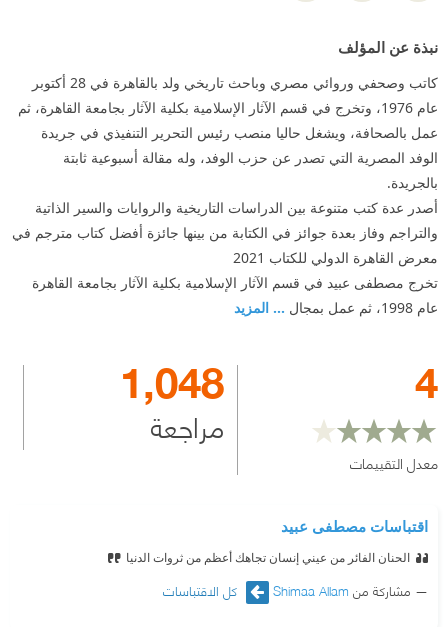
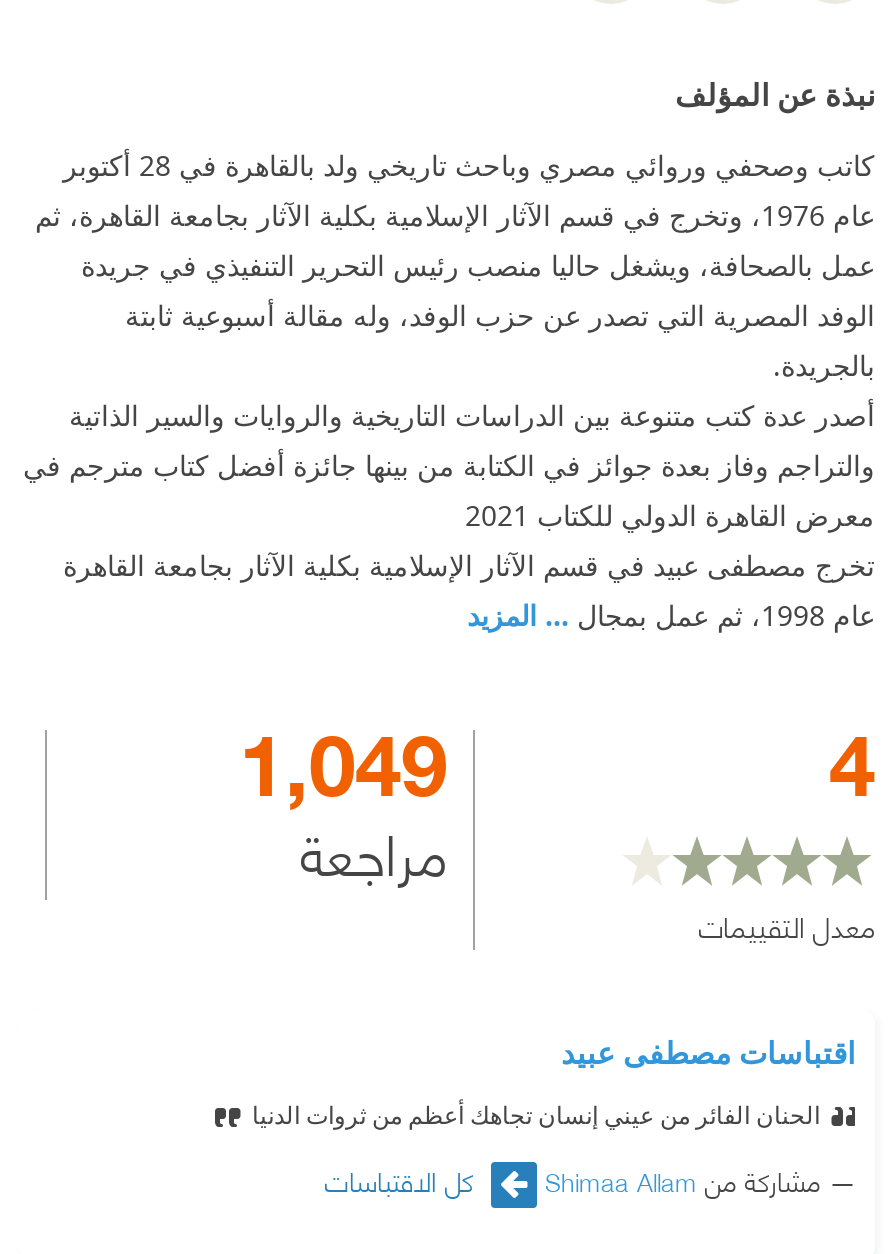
[120,340,224,417] 1,048 -> [239,681,447,835] 1,049

